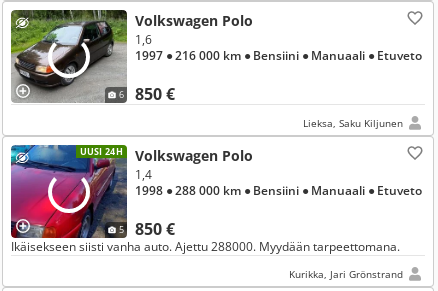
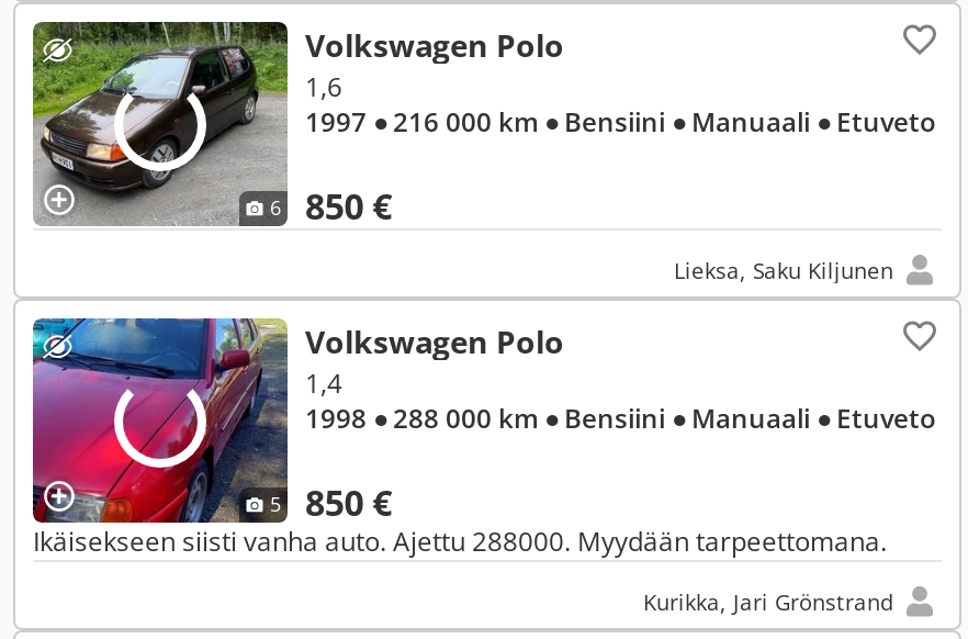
[80,145,123,158] UUSI 24H -> none

